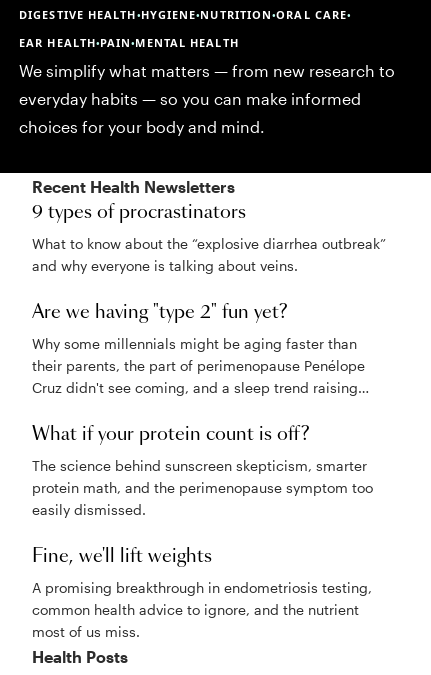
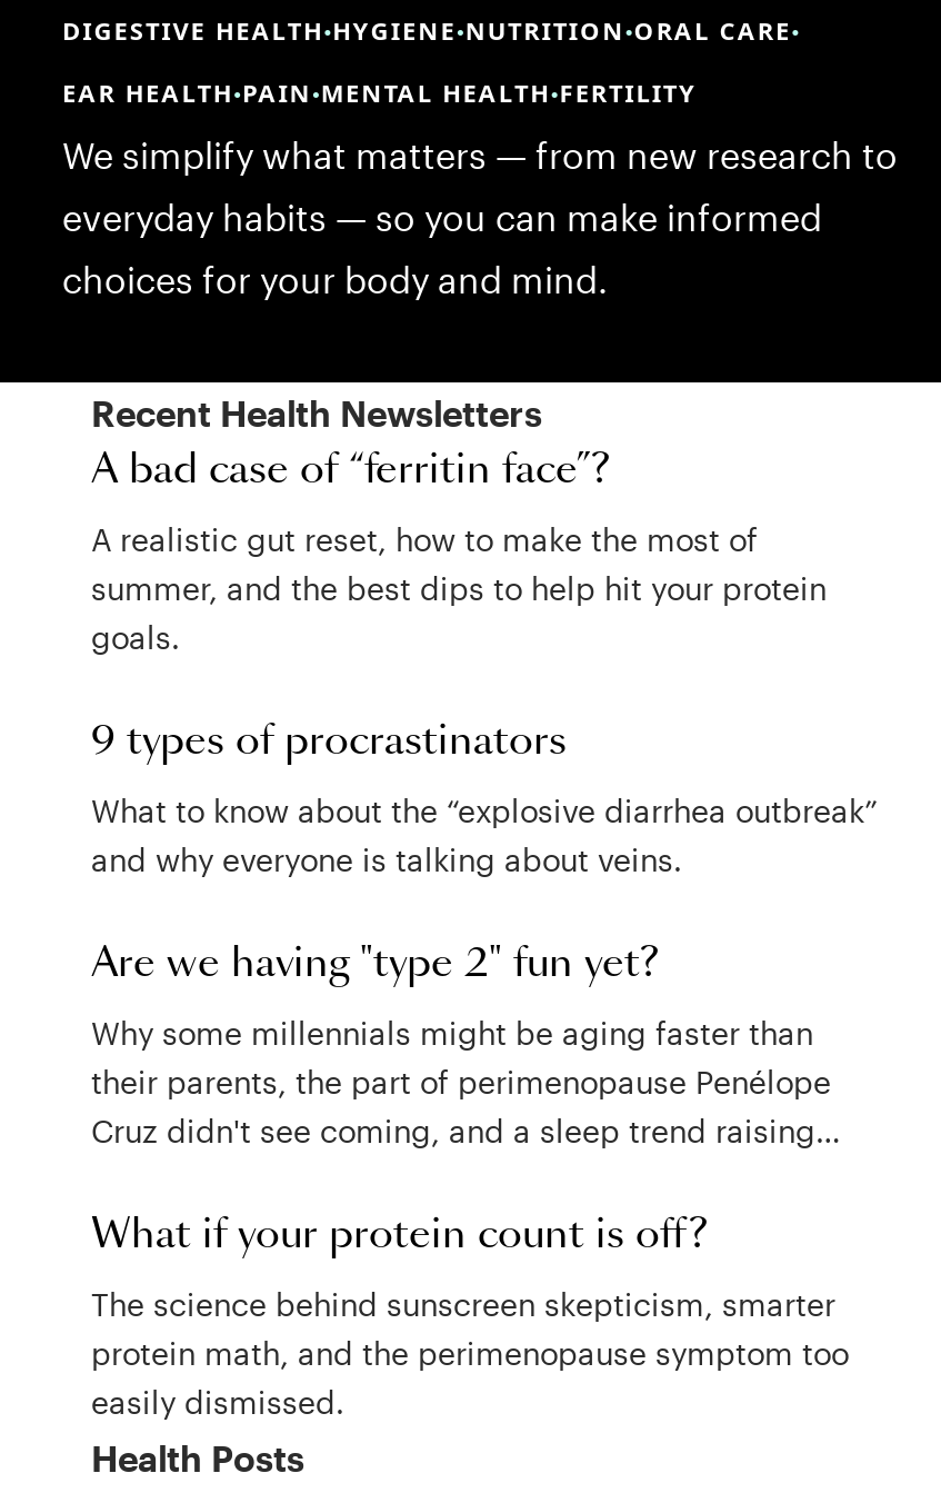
[19,35,239,50] EAR HEALTH•PAIN•MENTAL HEALTH -> [62,76,697,109] EAR HEALTH•PAIN•MENTAL HEALTH•FERTILITY
none -> [91,451,827,656] A bad case of “ferritin face”? | A realistic gut reset, how to make the most of | summer, and the best dips to help hit your protein | goals.
moved [32,204,386,518] -> [91,723,878,1421]: 9 types of procrastinators | What to know about the “explosive diarrhea outbreak” | and why everyone is talking about veins. | ... | protein math, and the perimenopause symptom too | easily dismissed.
[32,548,372,640] Fine, we'll lift weights | A promising breakthrough in endometriosis testing, | common health advice to ignore, and the nutrient | most of us miss. -> none

